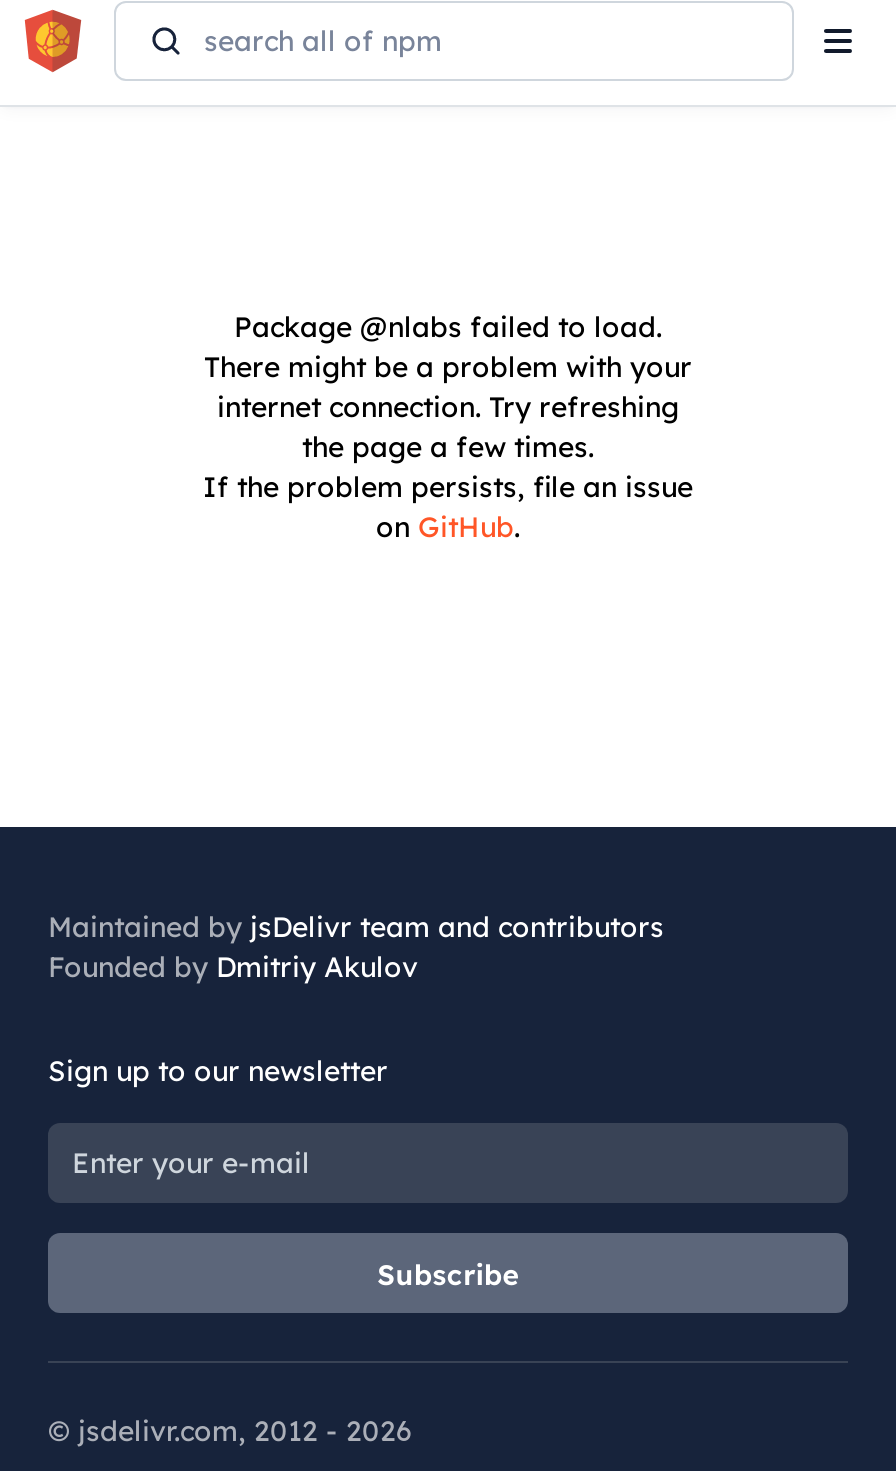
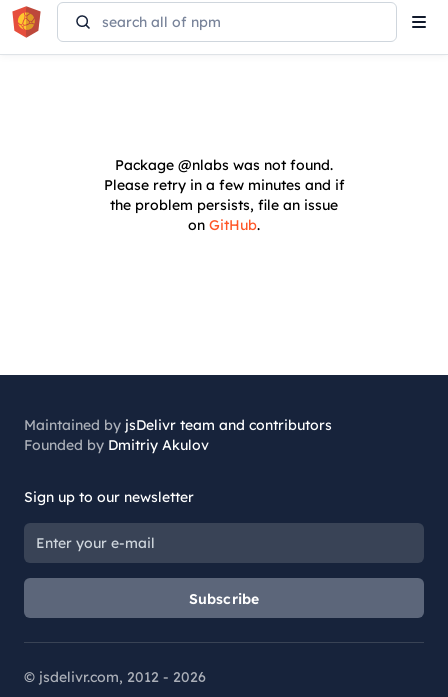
[203,309,693,505] Package @nlabs failed to load. | There might be a problem with your | internet connection. Try refreshing | the page a few times. | If the problem persists, file an issue -> [103,156,344,214] Package @nlabs was not found. | Please retry in a few minutes and if | the problem persists, file an issue

